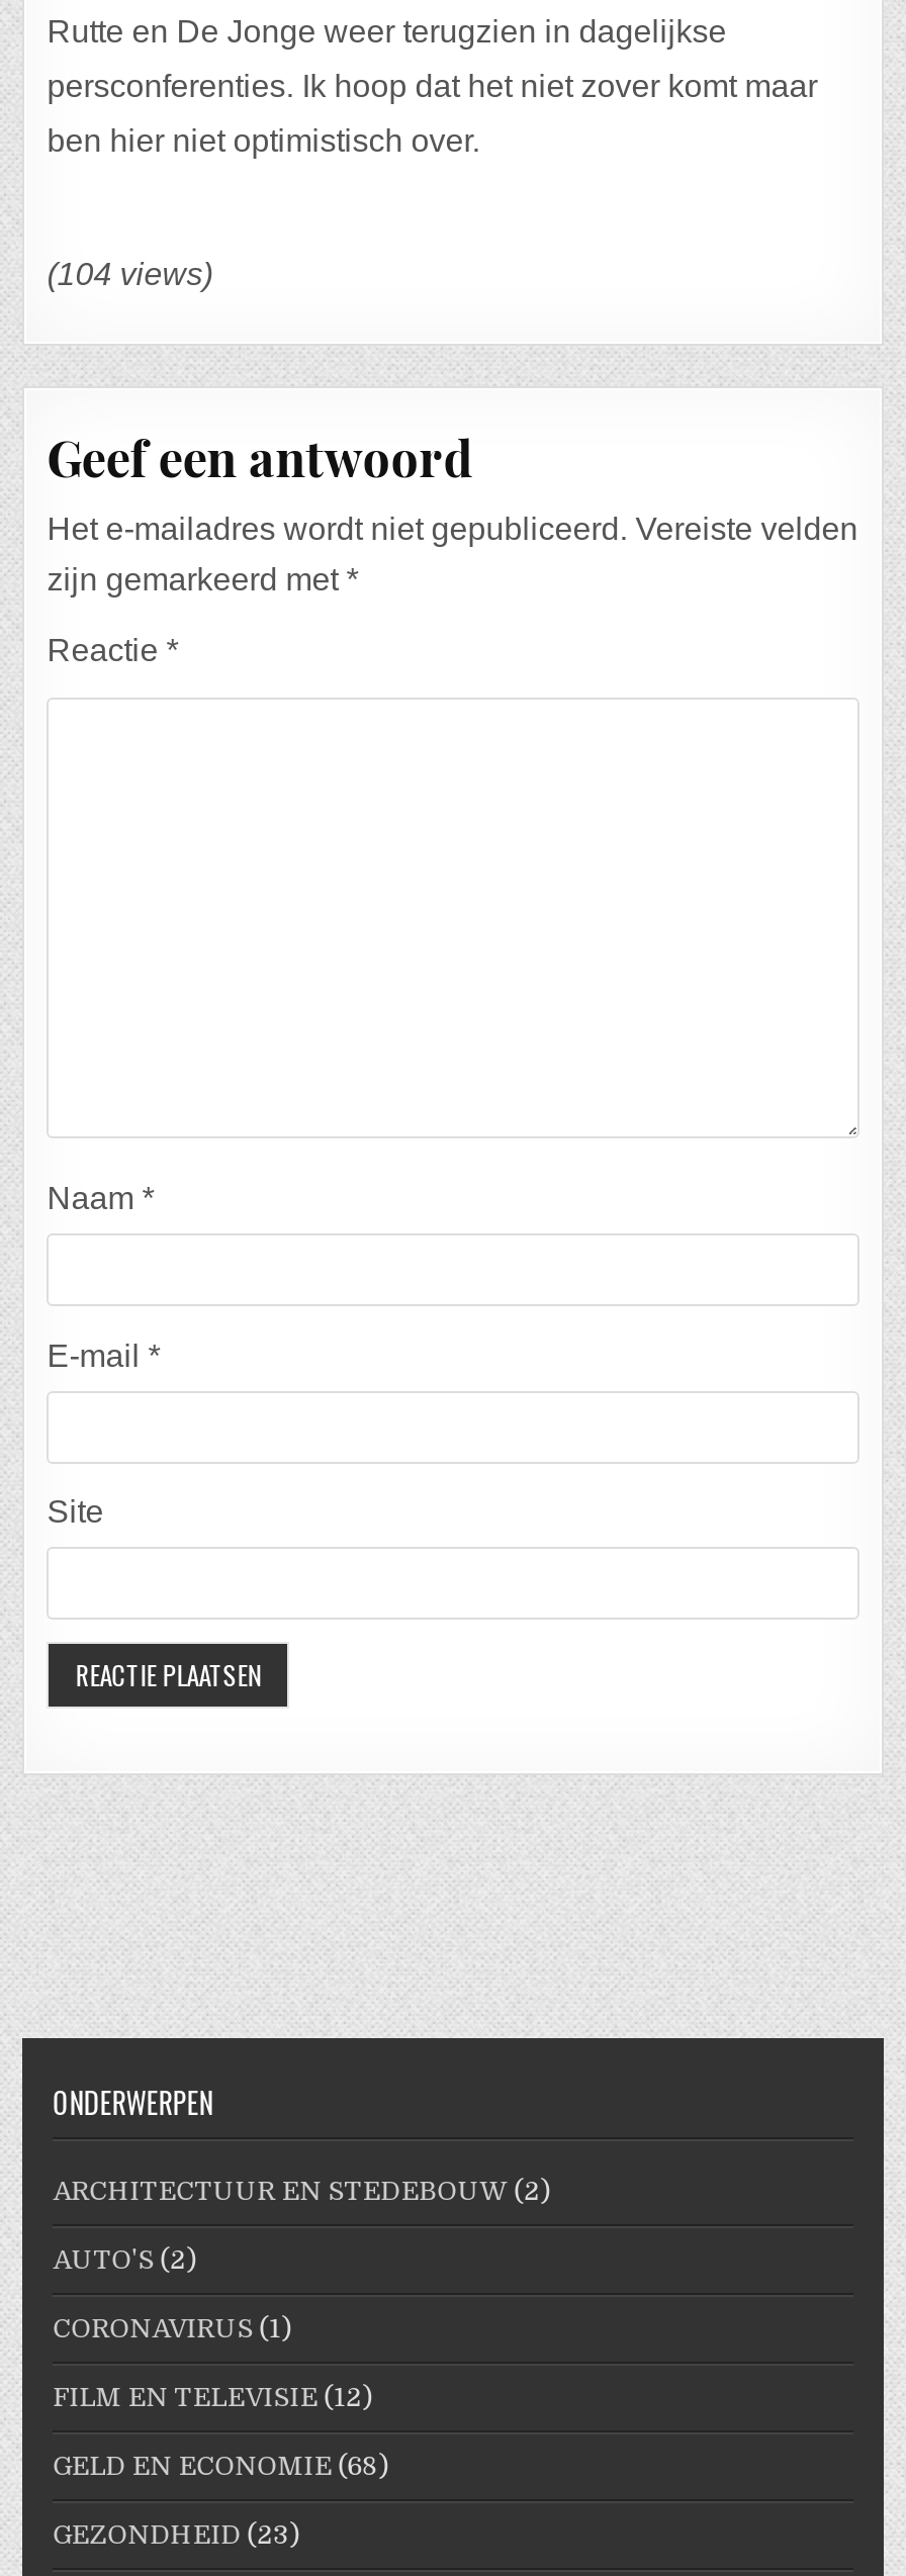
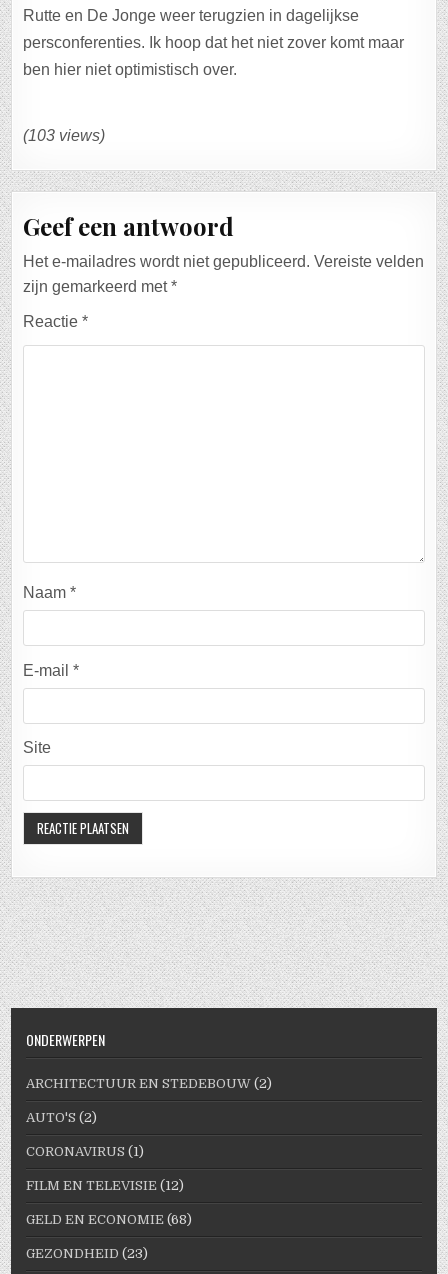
[47,257,213,291] (104 views) -> [23,127,105,144] (103 views)

